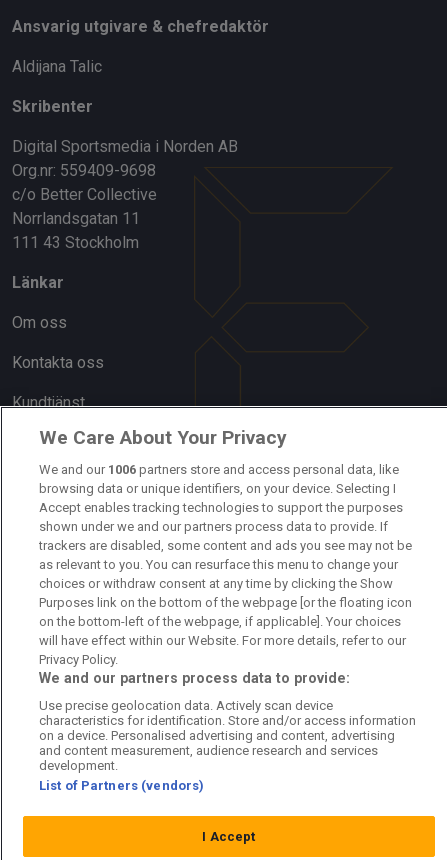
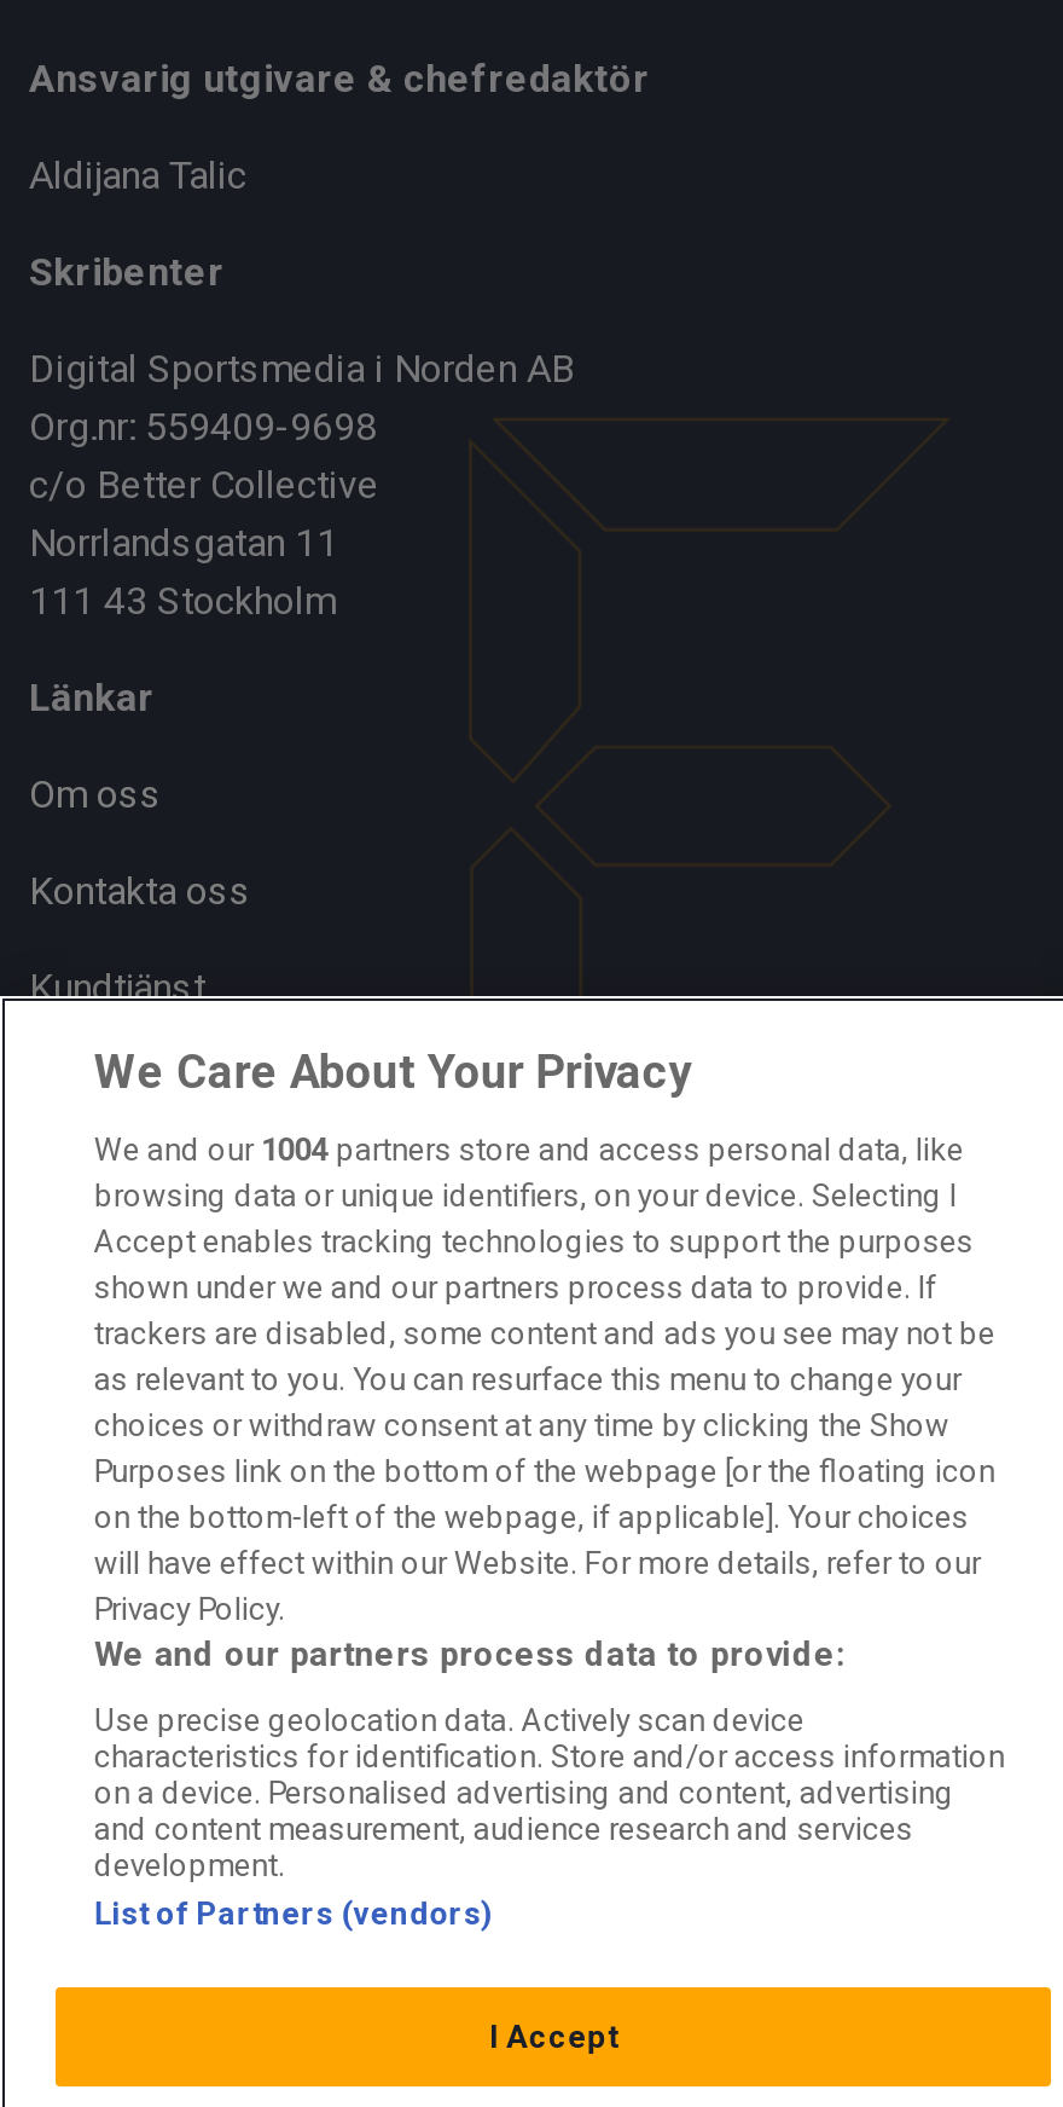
[39,462,399,477] We and our 1006 partners store and access personal data, like -> [94,1131,964,1168] We and our 1004 partners store and access personal data, like

